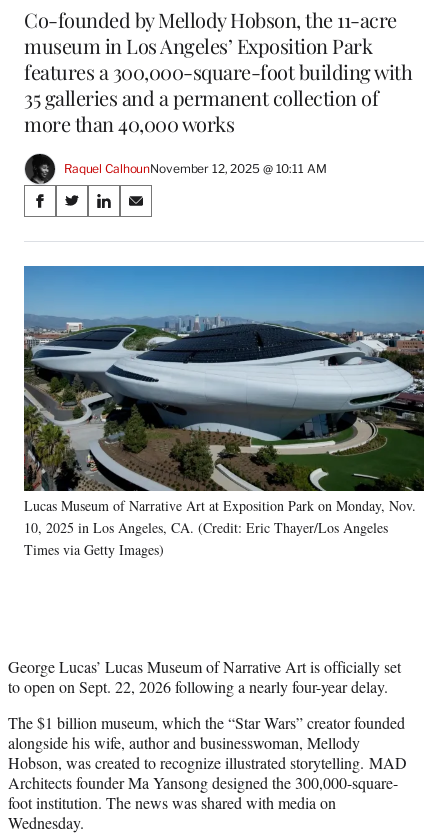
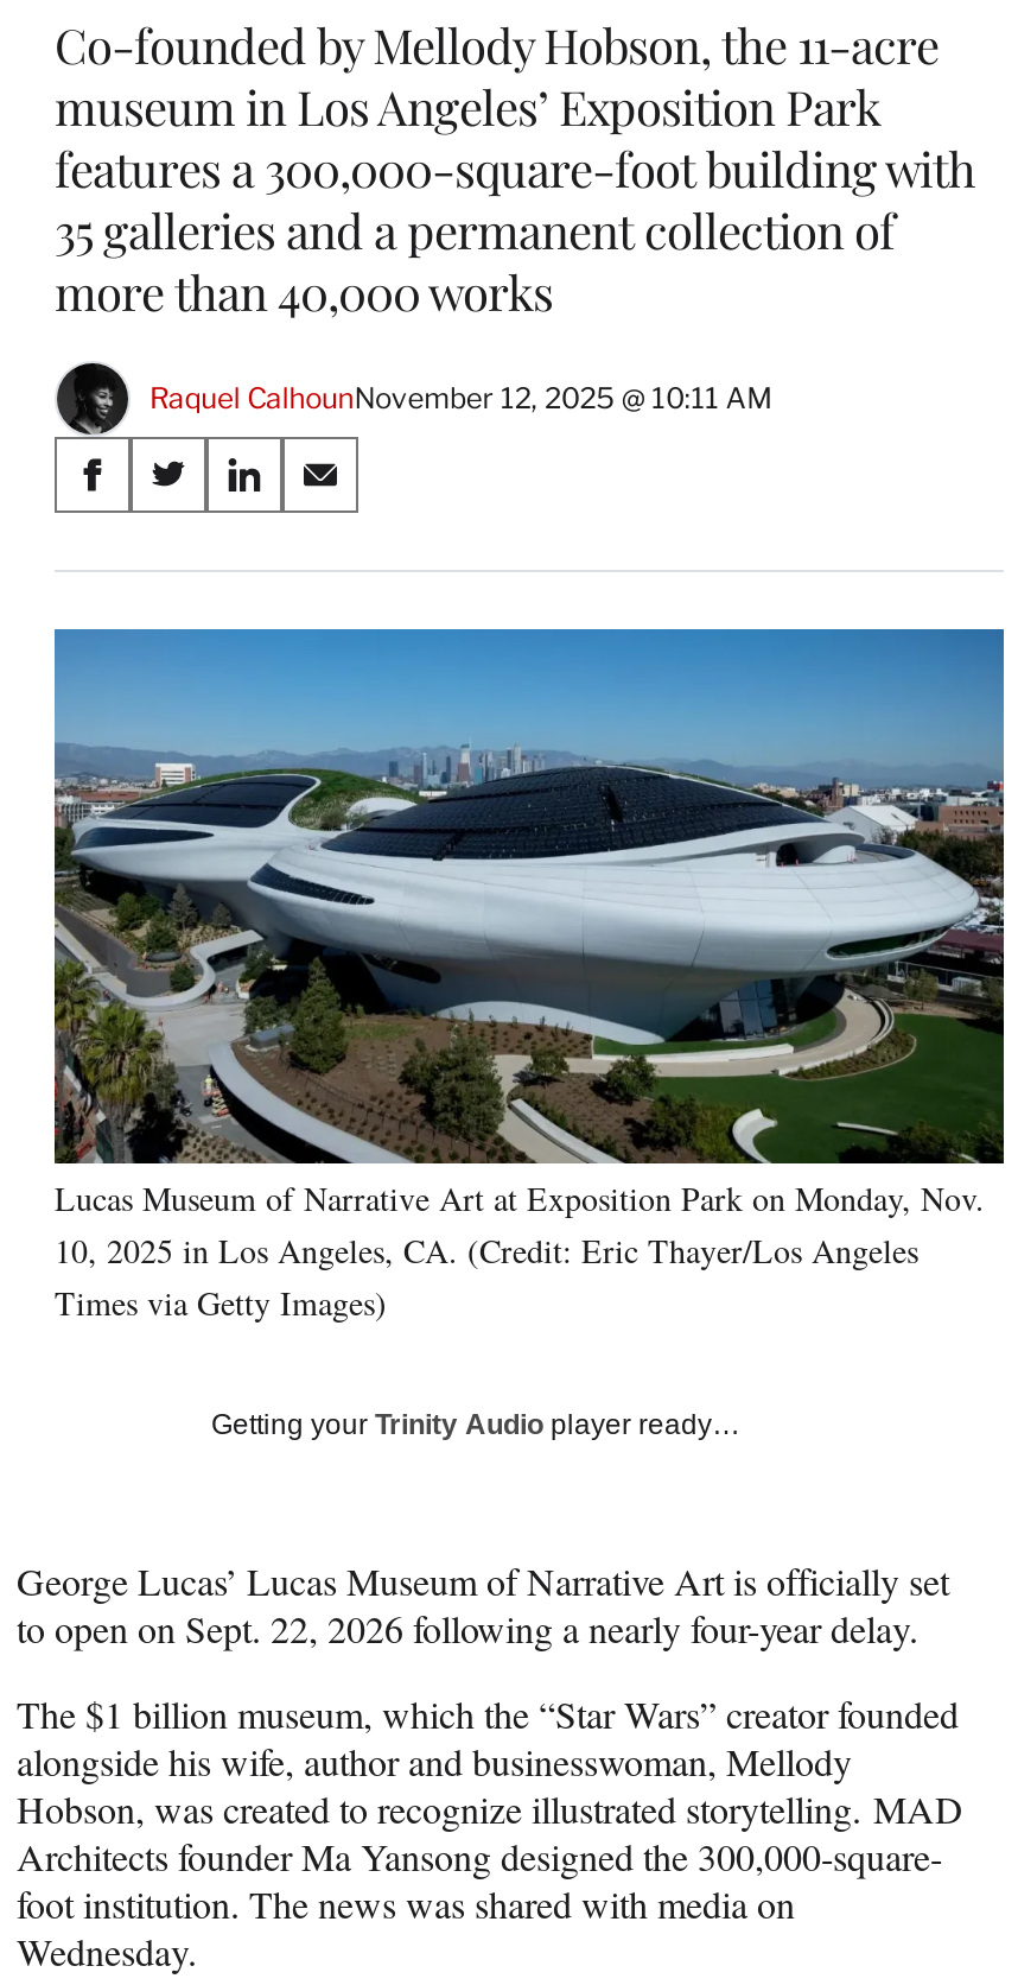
none -> [211,1407,740,1440] Getting your Trinity Audio player ready…

